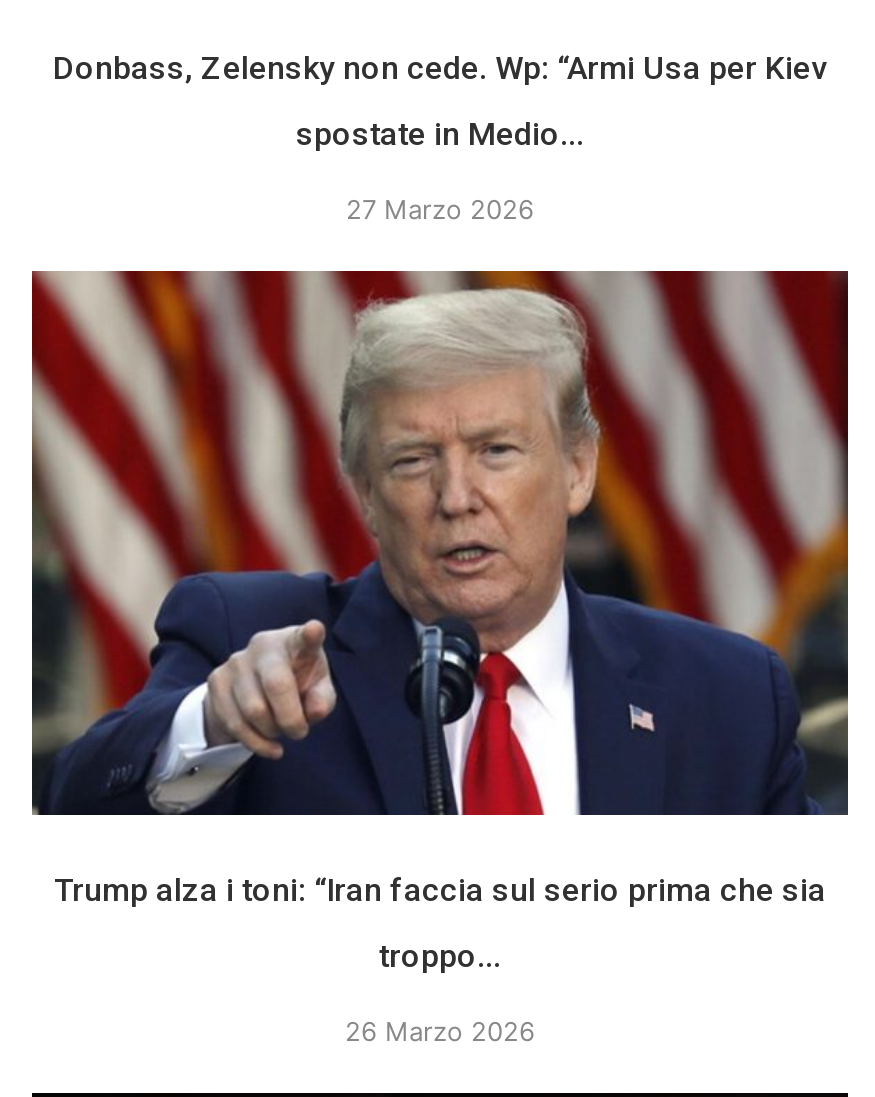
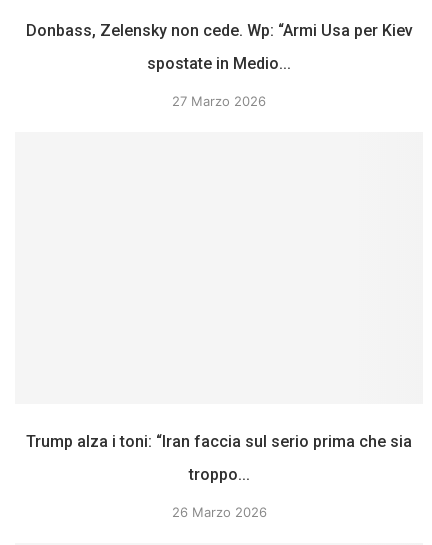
[30,269,850,817] [image] -> none

